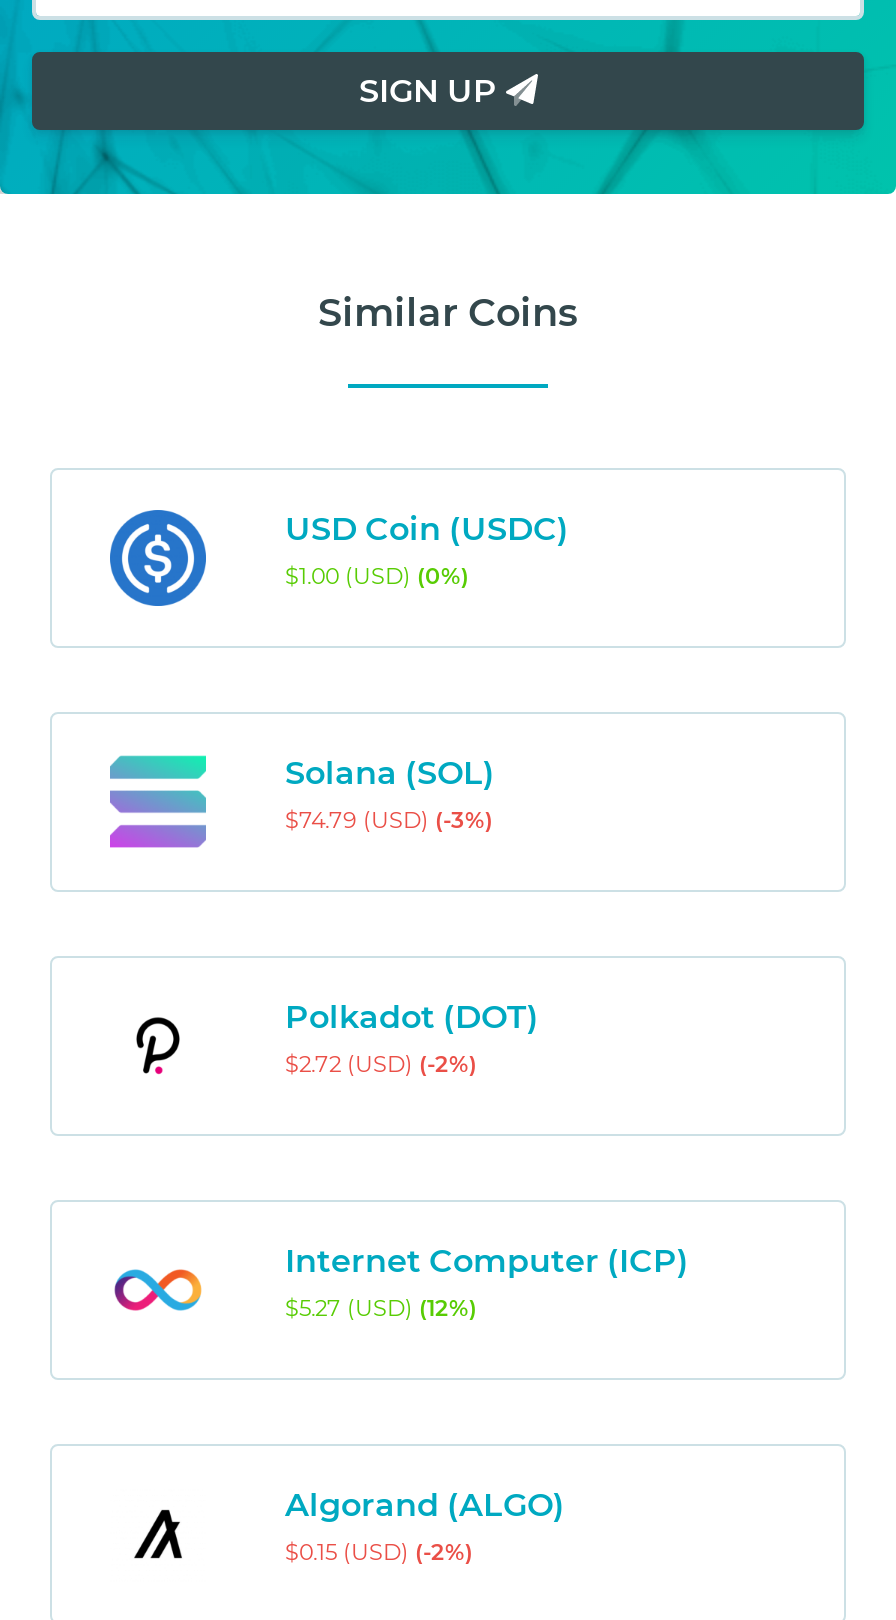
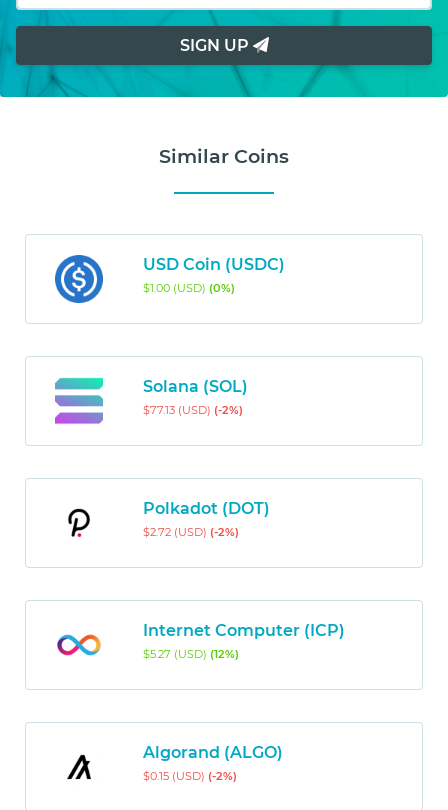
[285,806,493,834] $74.79 (USD) (-3%) -> [142,403,242,417] $77.13 (USD) (-2%)

